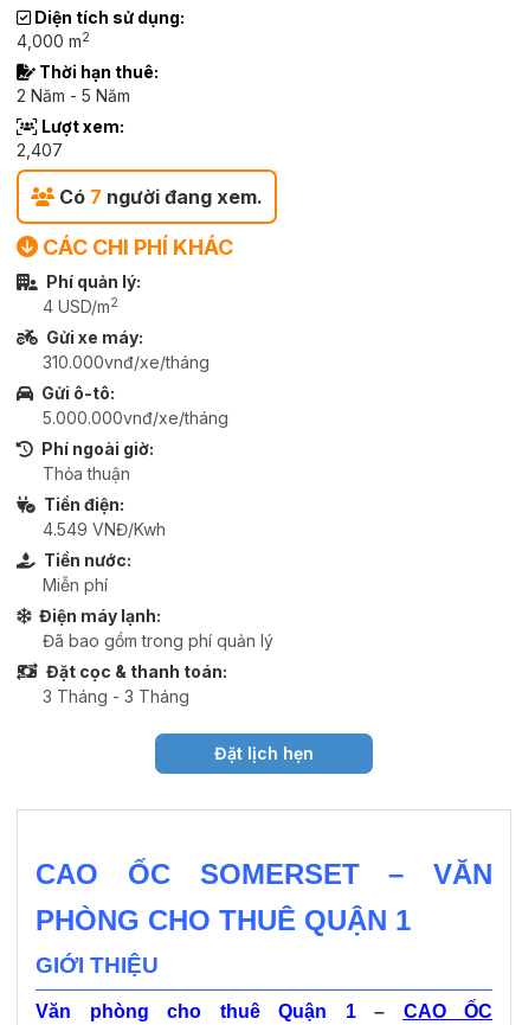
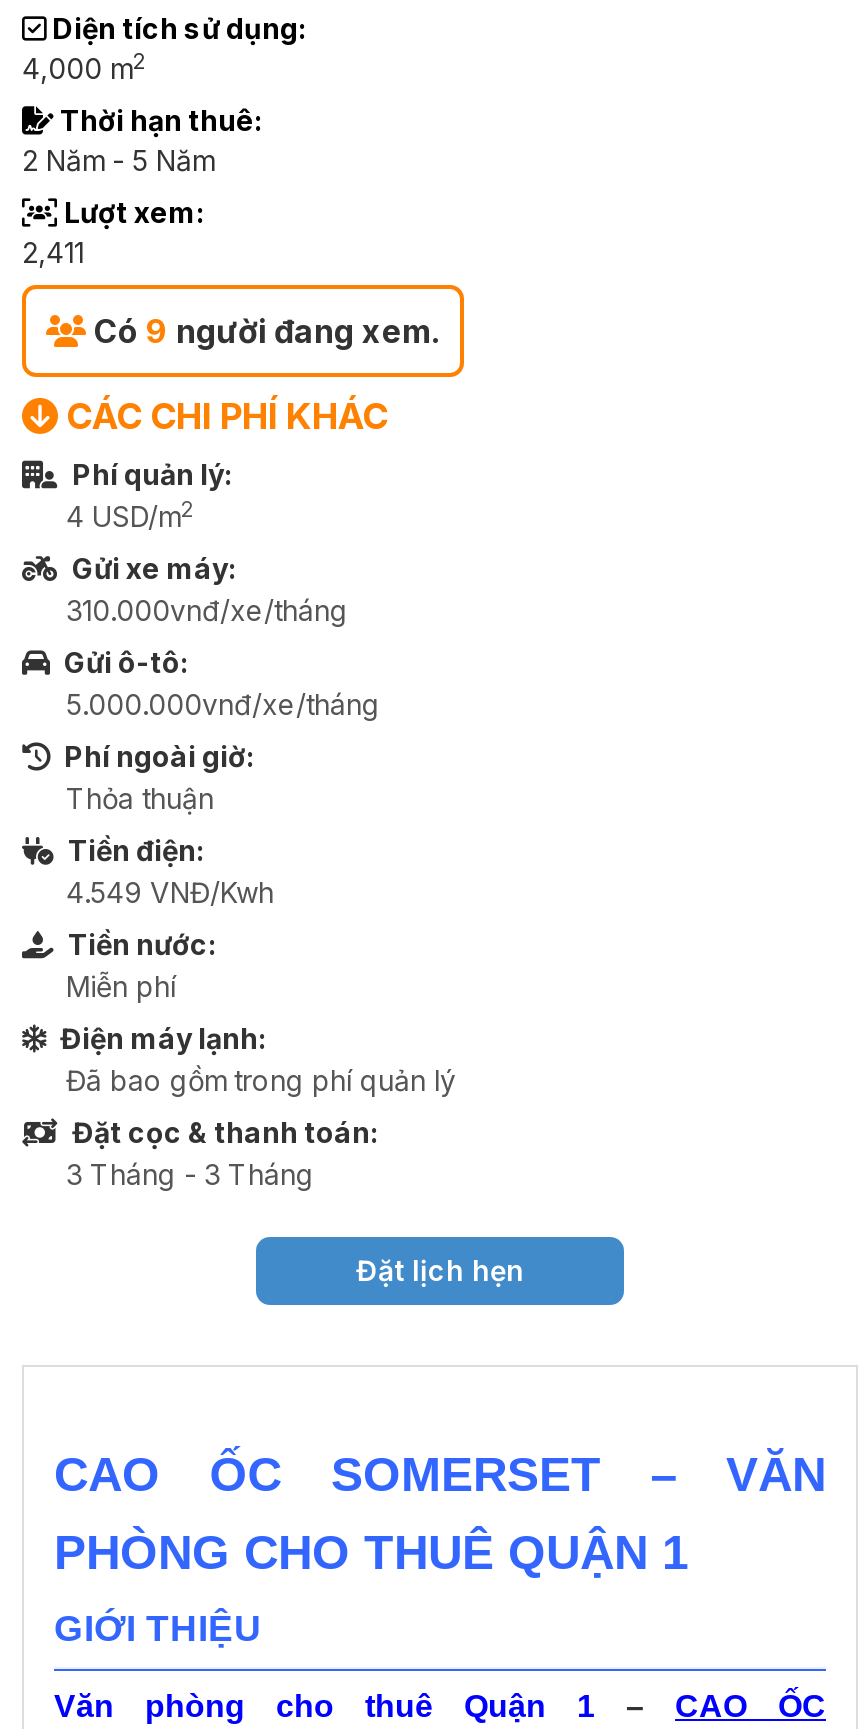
[17,140,63,160] 2,407 -> [22,235,84,269] 2,411
[54,185,263,209] Có 7 người đang xem. -> [86,311,440,351] Có 9 người đang xem.

